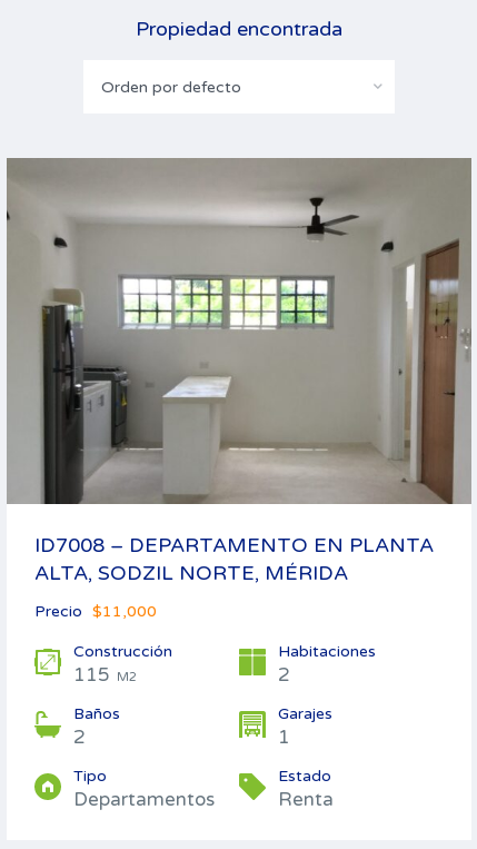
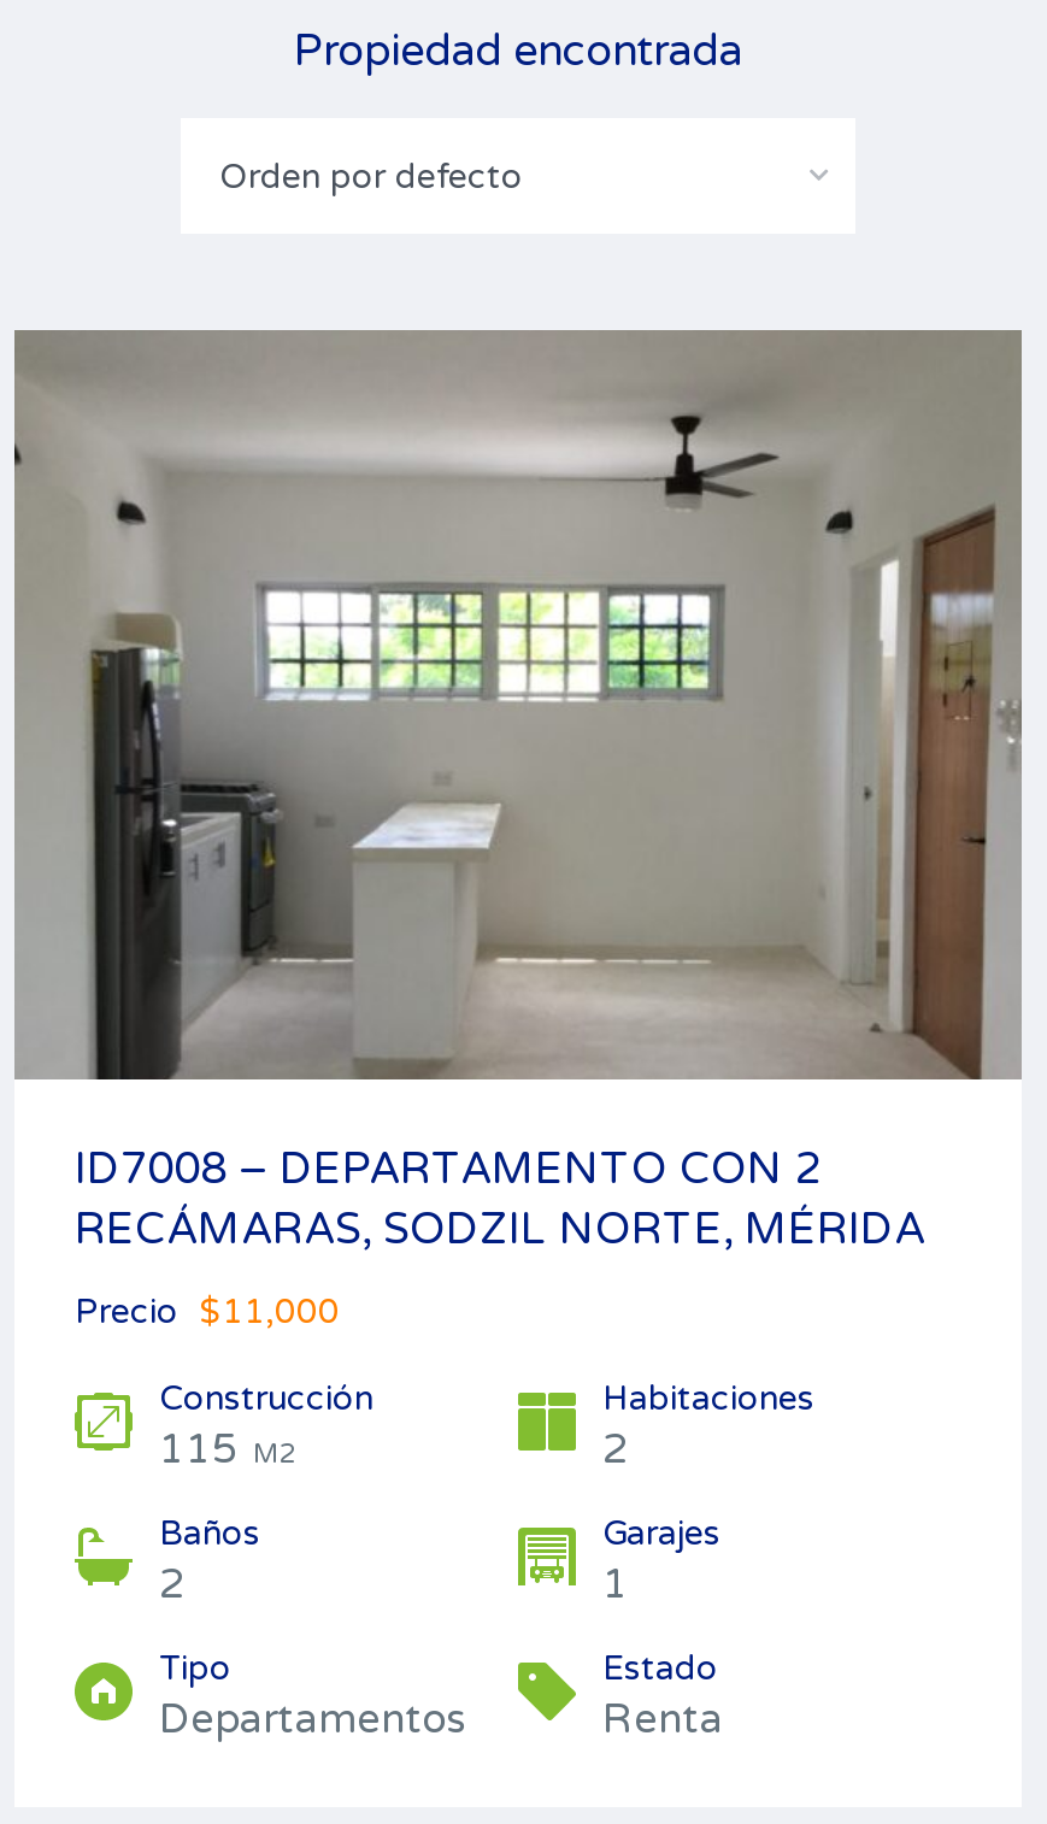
[34,533,434,557] ID7008 – DEPARTAMENTO EN PLANTA -> [75,1142,822,1195] ID7008 – DEPARTAMENTO CON 2
[34,561,348,585] ALTA, SODZIL NORTE, MÉRIDA -> [75,1202,925,1255] RECÁMARAS, SODZIL NORTE, MÉRIDA

